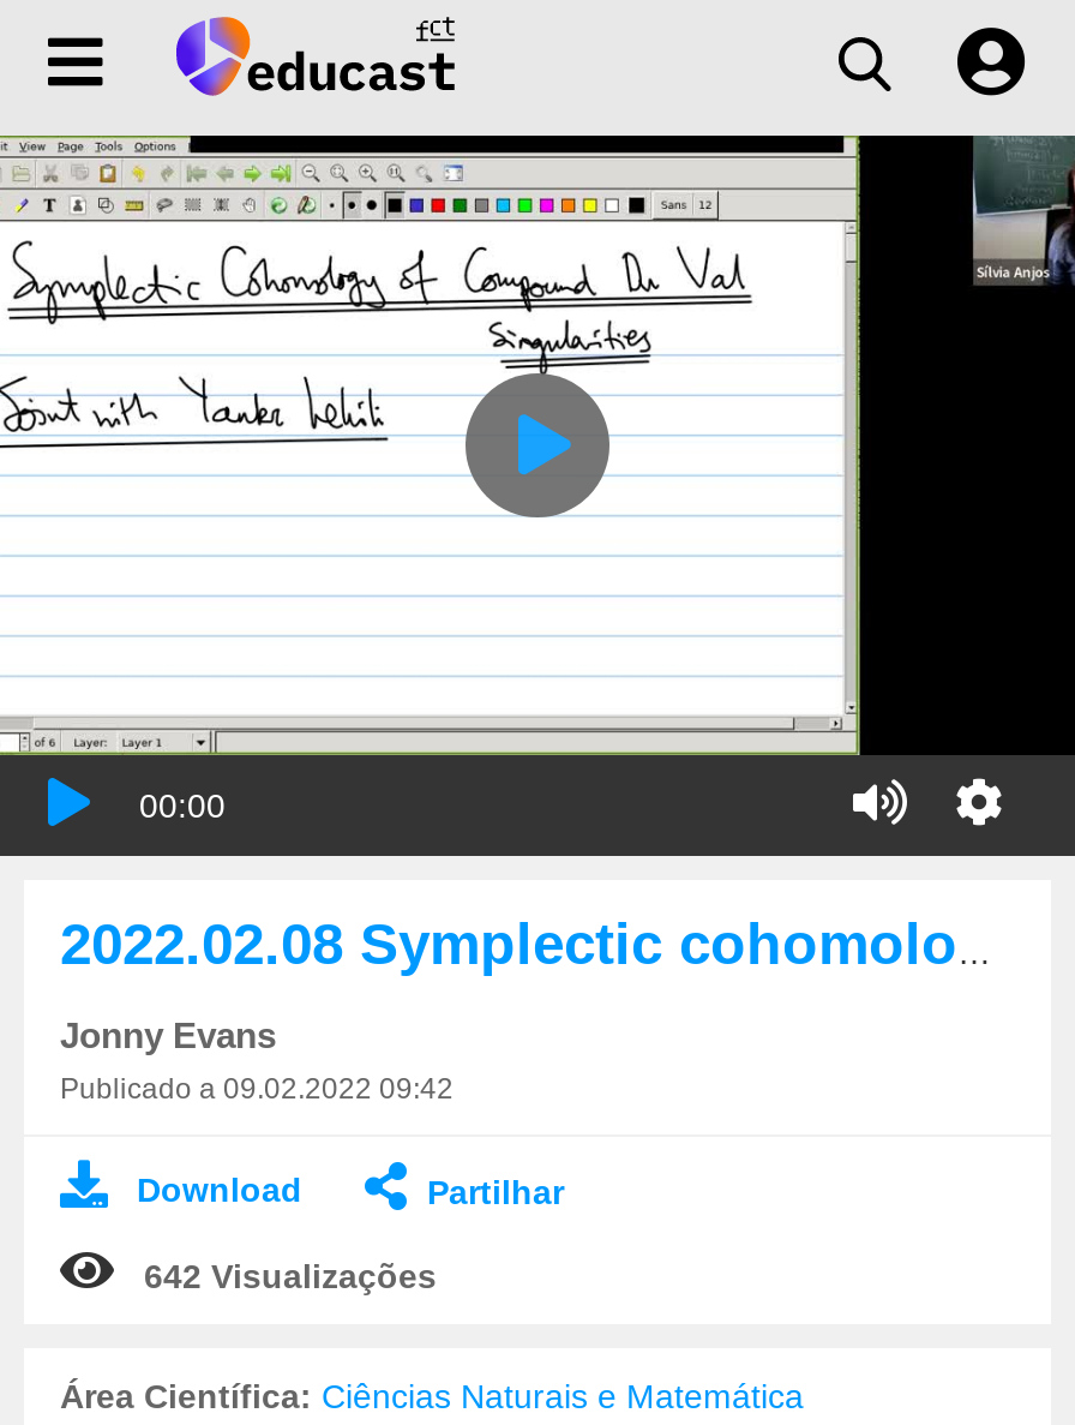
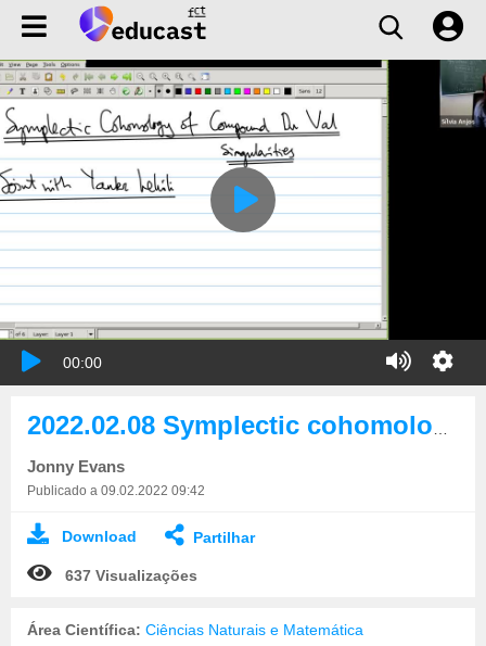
[144,1256,437,1294] 642 Visualizações -> [65,566,197,584] 637 Visualizações

